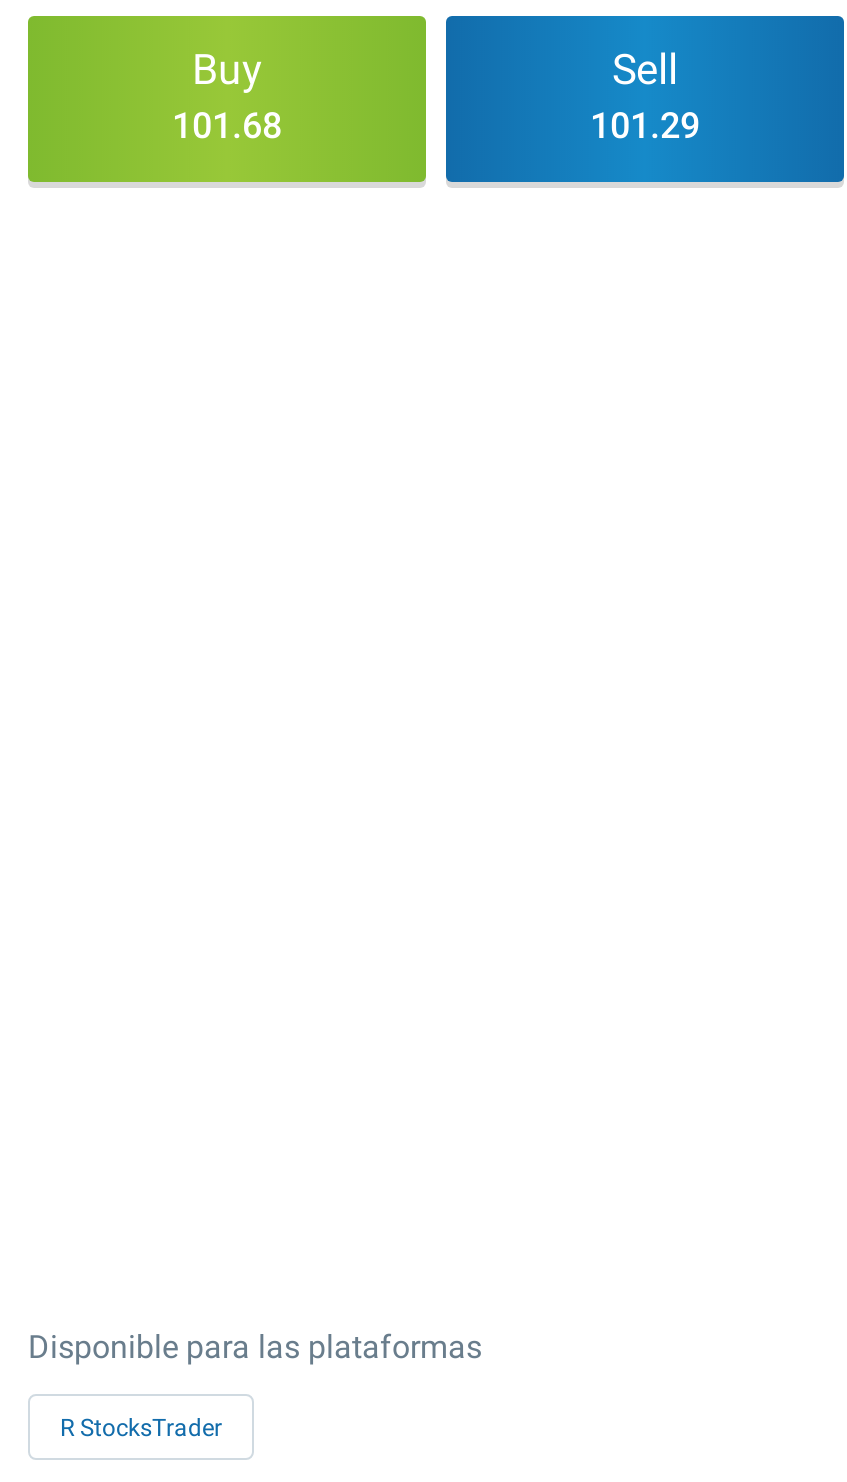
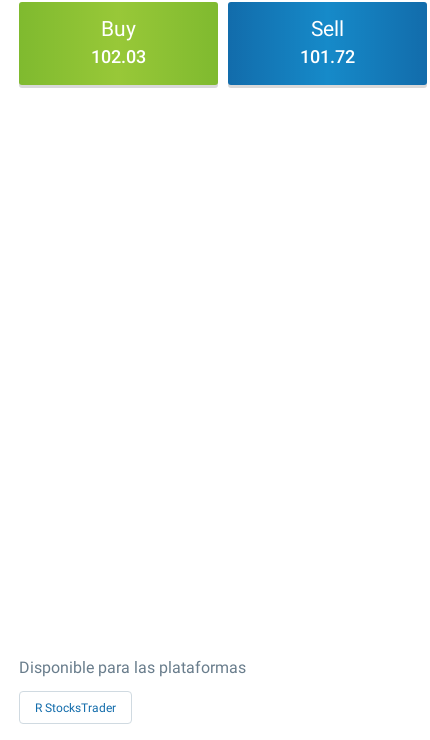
[172,104,282,146] 101.68 -> [91,46,146,67] 102.03
[590,104,700,146] 101.29 -> [300,46,355,67] 101.72

